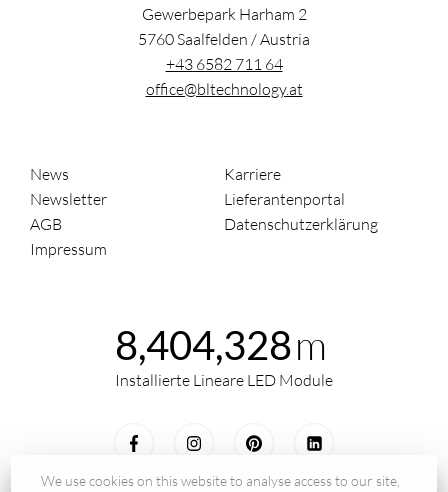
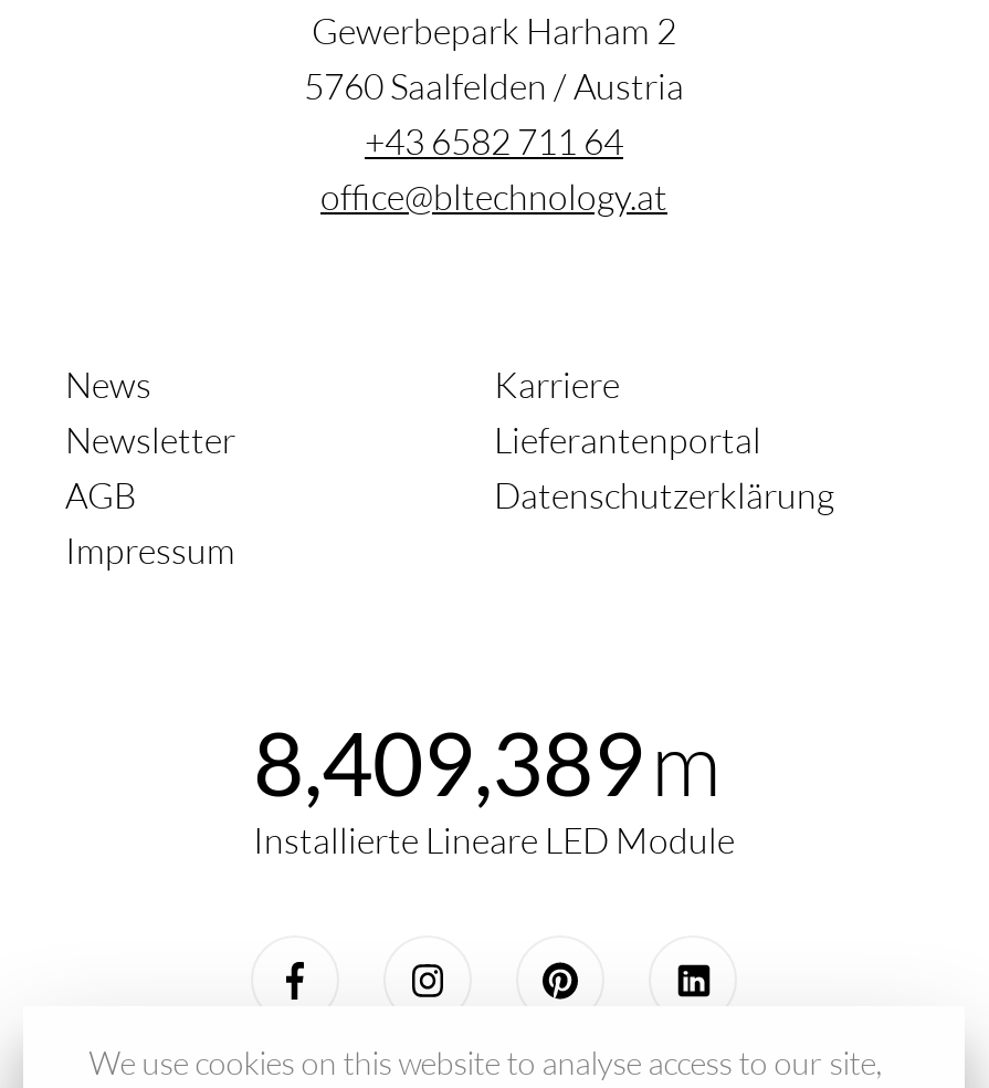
[115,319,327,368] 8,404,328 m -> [253,707,722,815] 8,409,389 m

